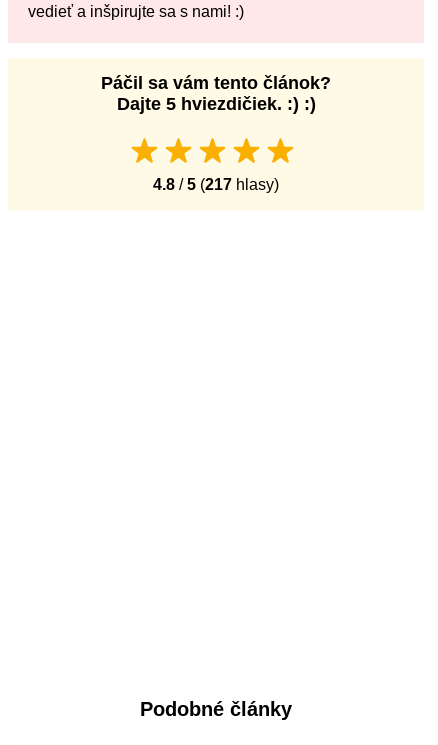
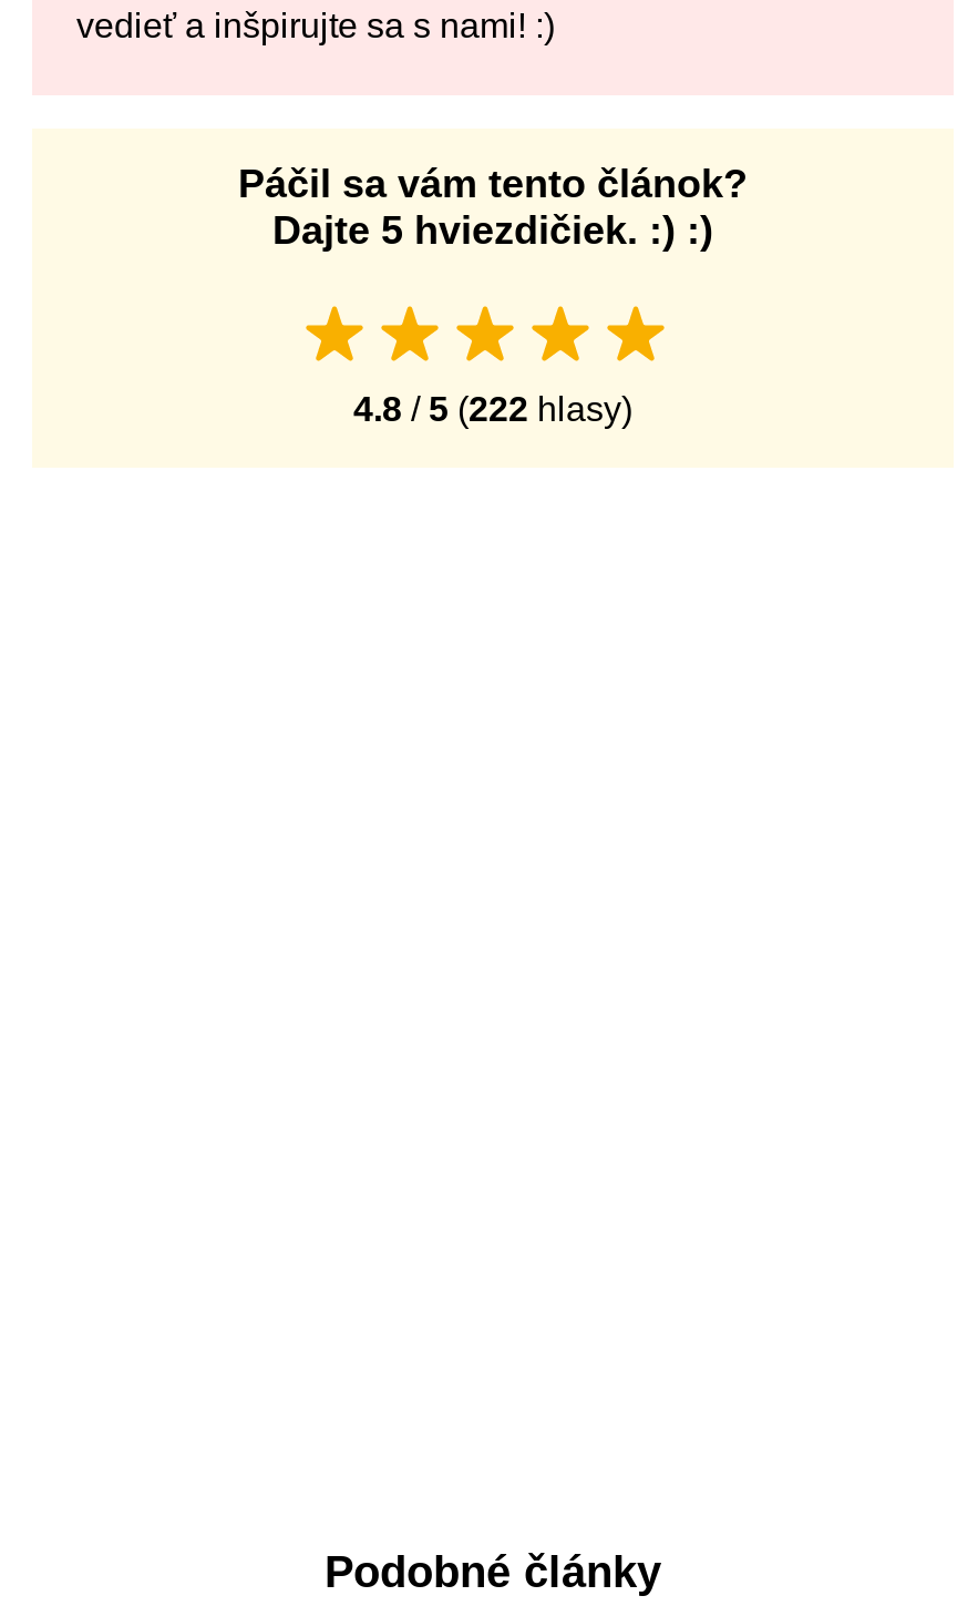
[153,176,279,193] 4.8 / 5 (217 hlasy) -> [353,390,632,428] 4.8 / 5 (222 hlasy)

